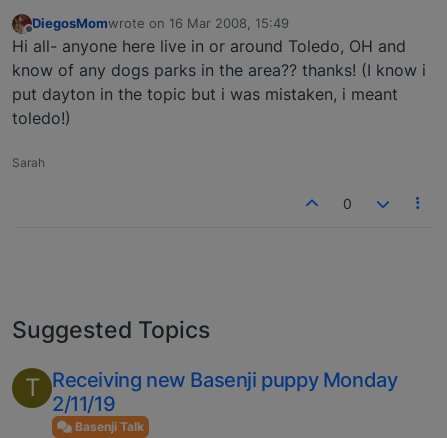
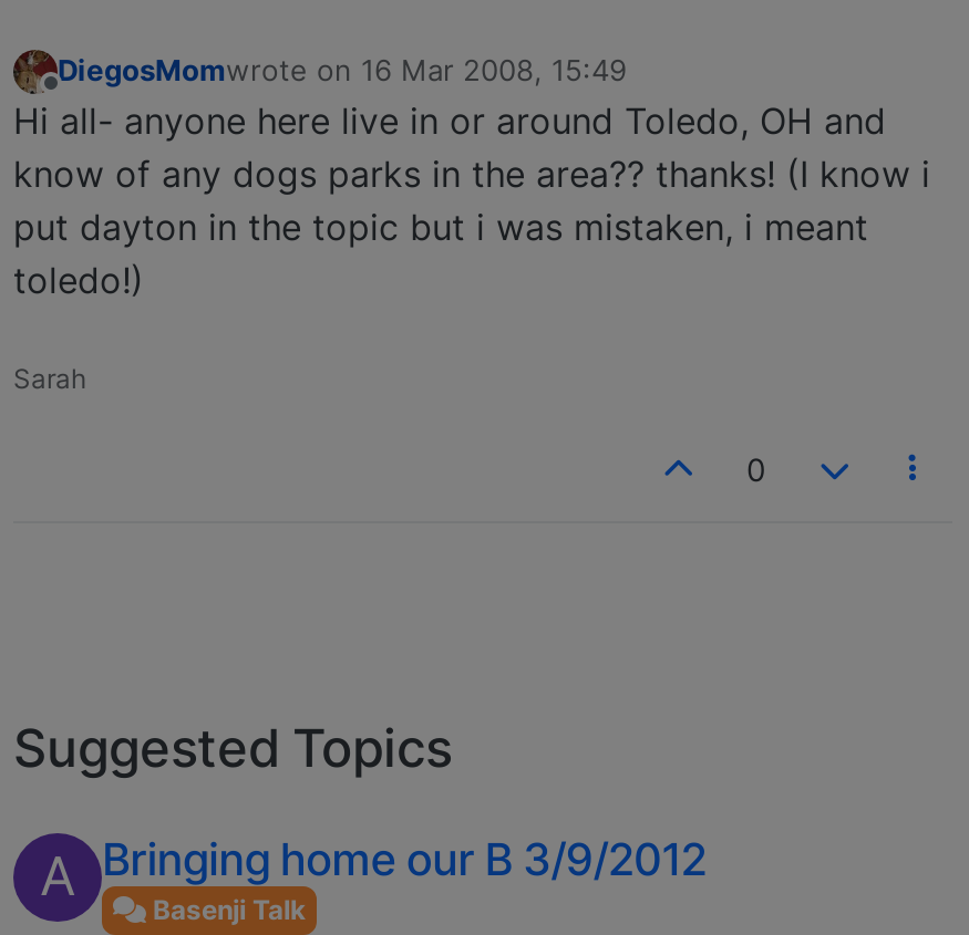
[24,368,397,416] T Receiving new Basenji puppy Monday | 2/11/19 -> [40,833,706,908] A Bringing home our B 3/9/2012

